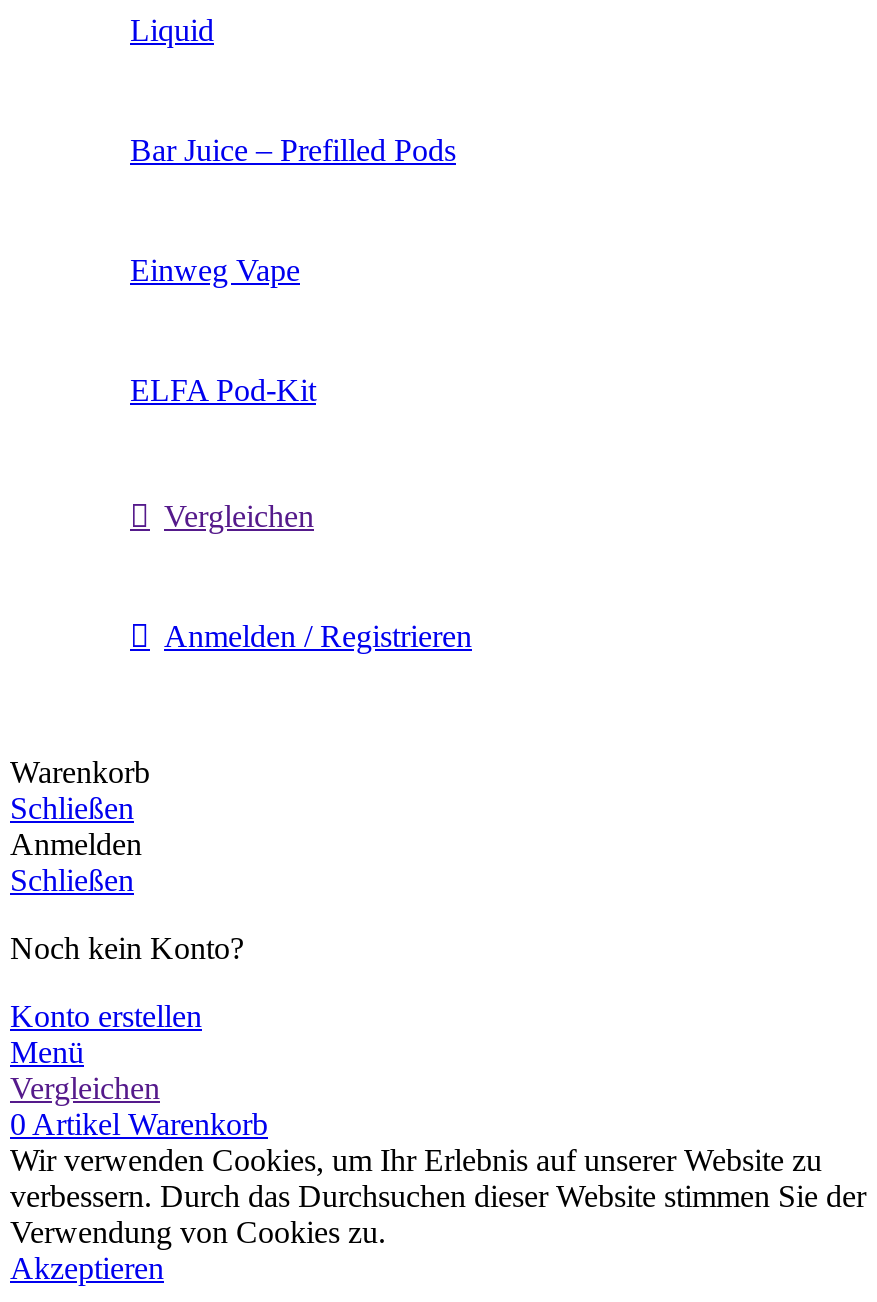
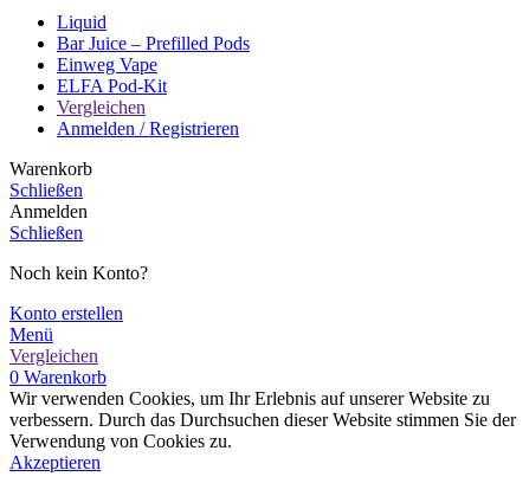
[10,1107,268,1141] 0 Artikel Warenkorb -> [9,367,107,387] 0 Warenkorb

